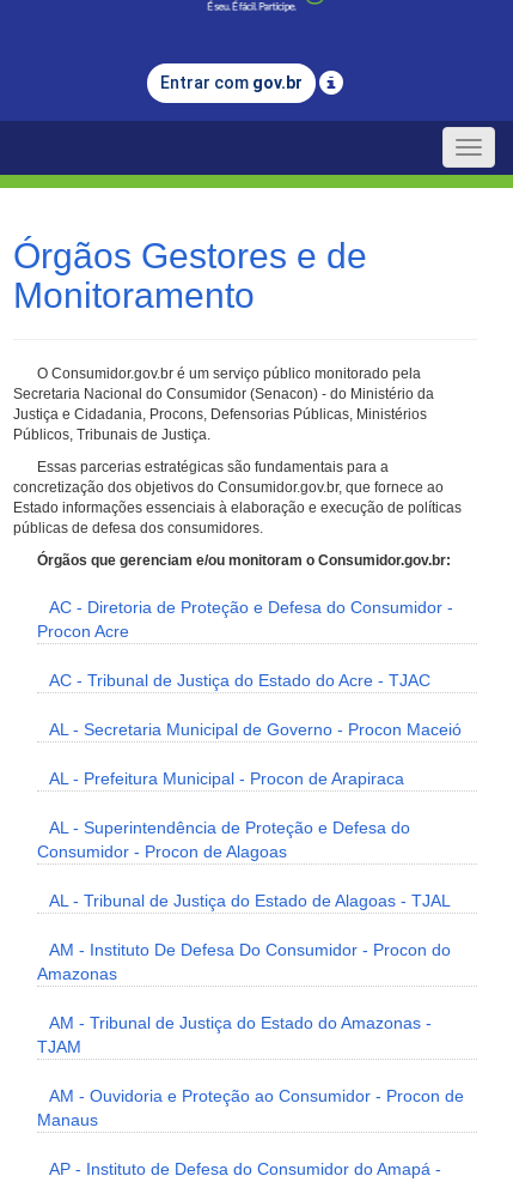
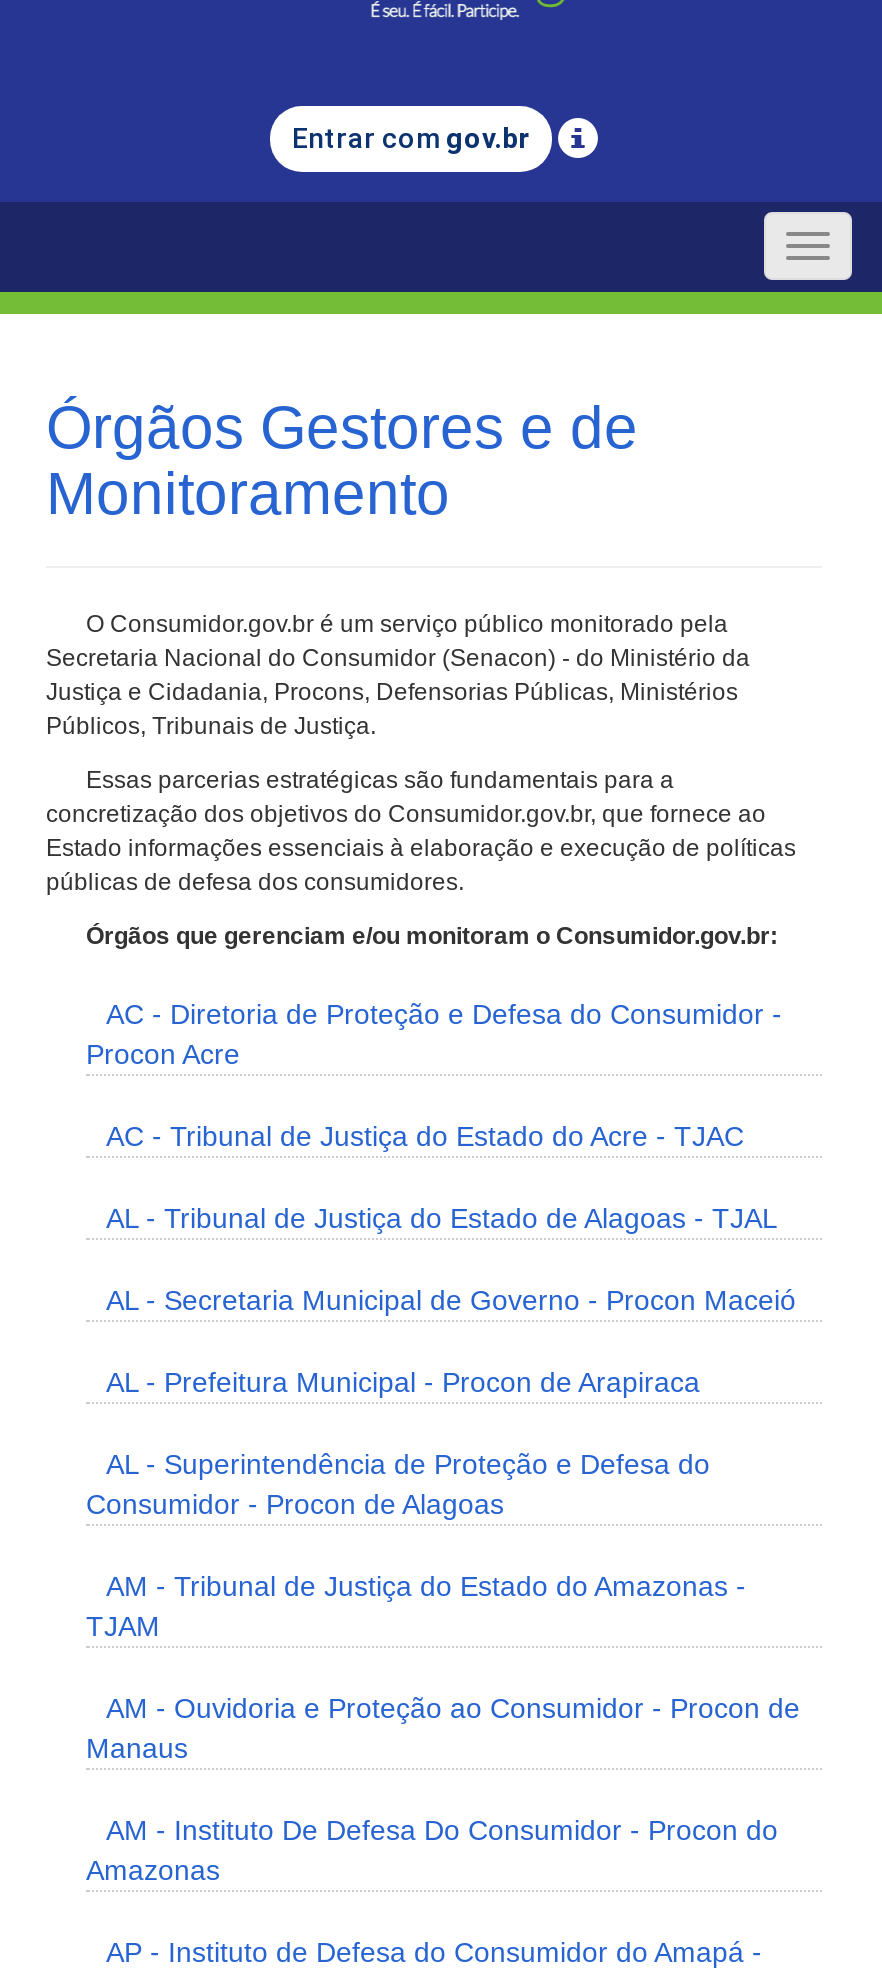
moved [37,720,462,861] -> [86,1285,796,1521]: AL - Secretaria Municipal de Governo - Procon Maceió | AL - Prefeitura Municipal - Procon de Arapiraca | AL - Superintendência de Proteção e Defesa do | Consumidor - Procon de Alagoas
moved [49,891,451,911] -> [106,1203,778,1235]: AL - Tribunal de Justiça do Estado de Alagoas - TJAL
moved [37,940,451,984] -> [86,1815,778,1887]: AM - Instituto De Defesa Do Consumidor - Procon do | Amazonas
moved [37,1014,464,1130] -> [86,1571,800,1765]: AM - Tribunal de Justiça do Estado do Amazonas - | TJAM | AM - Ouvidoria e Proteção ao Consumidor - Procon de | Manaus

